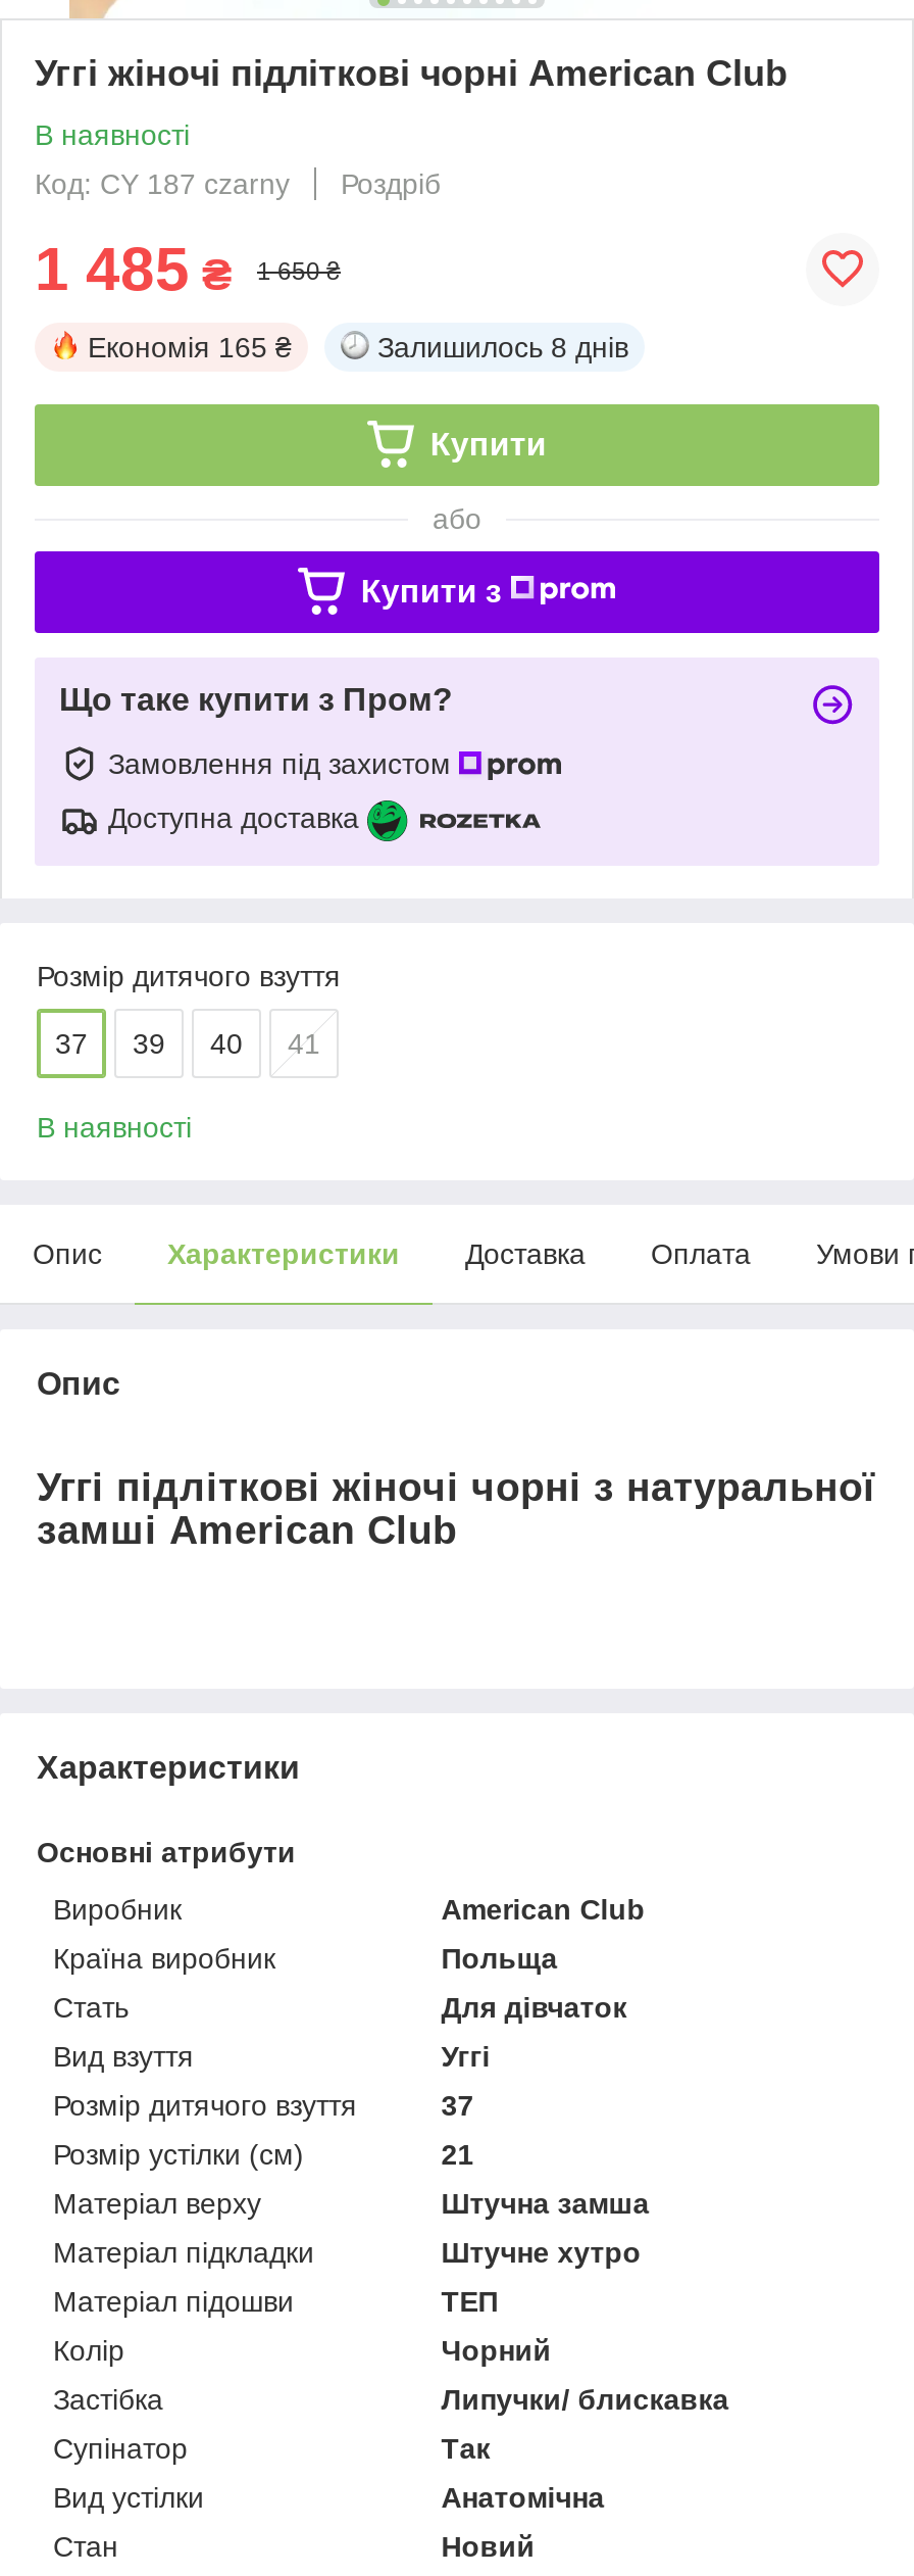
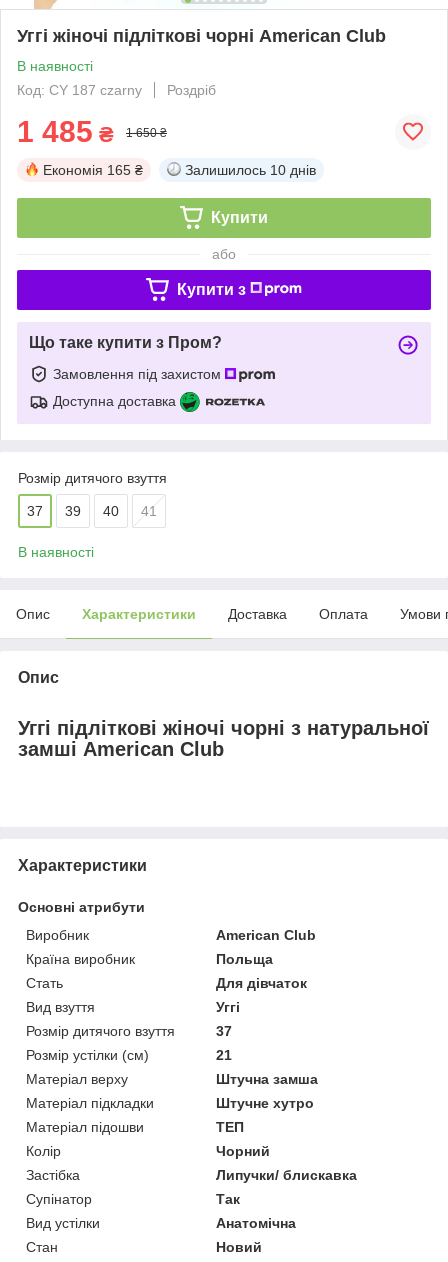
[377,330,628,363] Залишилось 8 днів -> [185,162,316,178] Залишилось 10 днів

